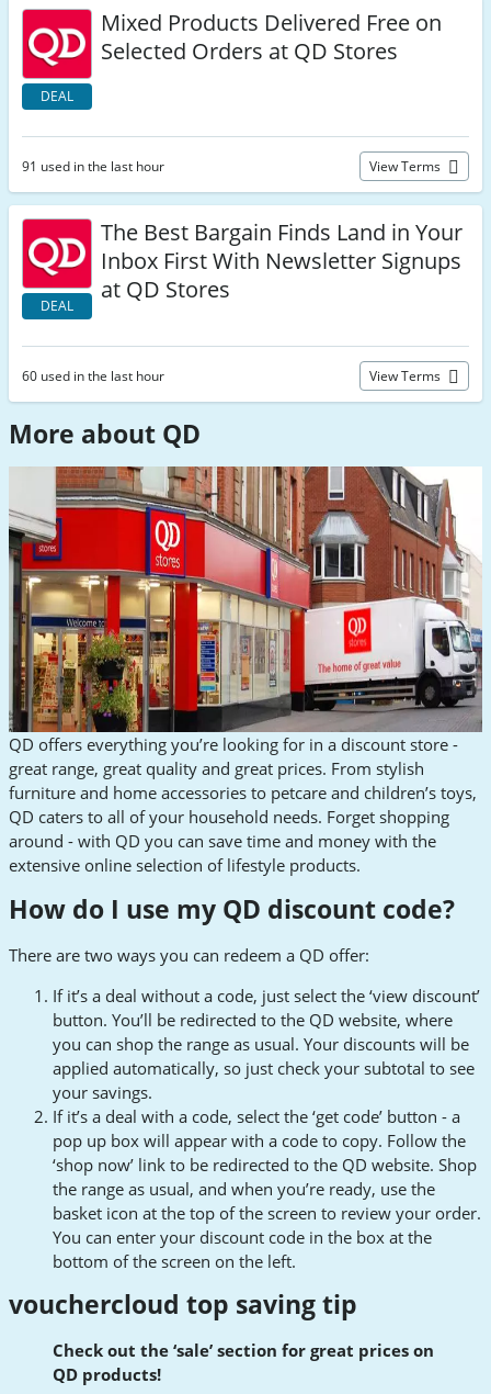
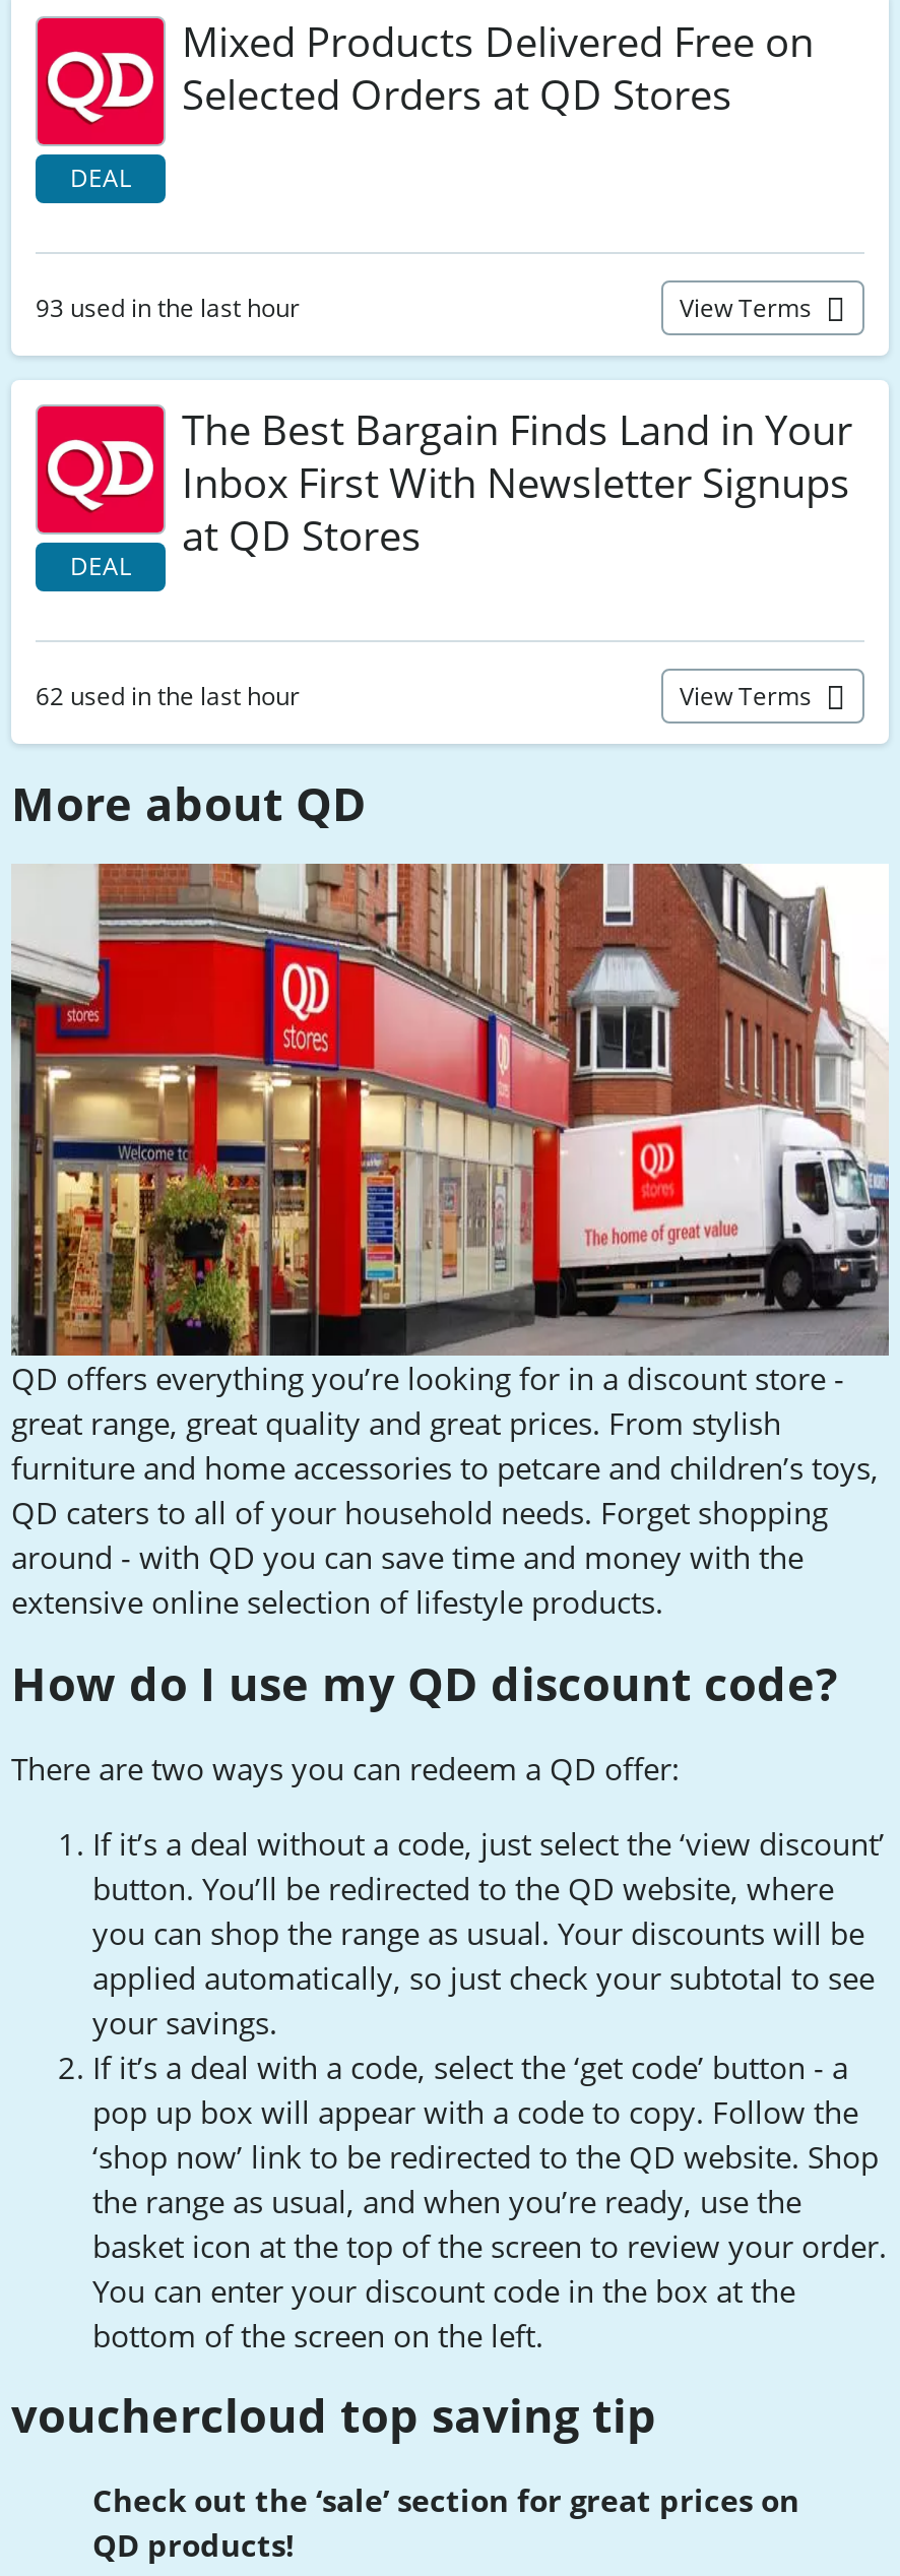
[22,157,164,176] 91 used in the last hour -> [36,291,300,325] 93 used in the last hour
[22,367,164,385] 60 used in the last hour -> [36,679,300,713] 62 used in the last hour

